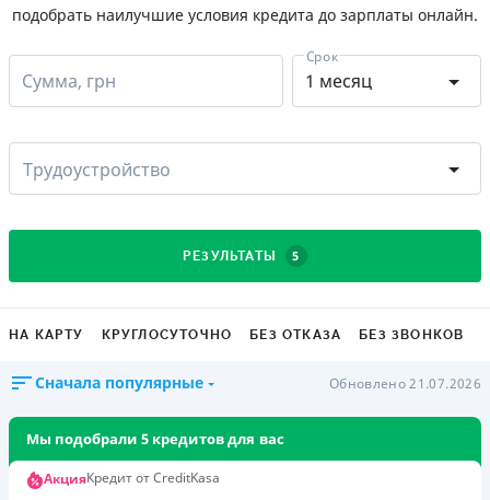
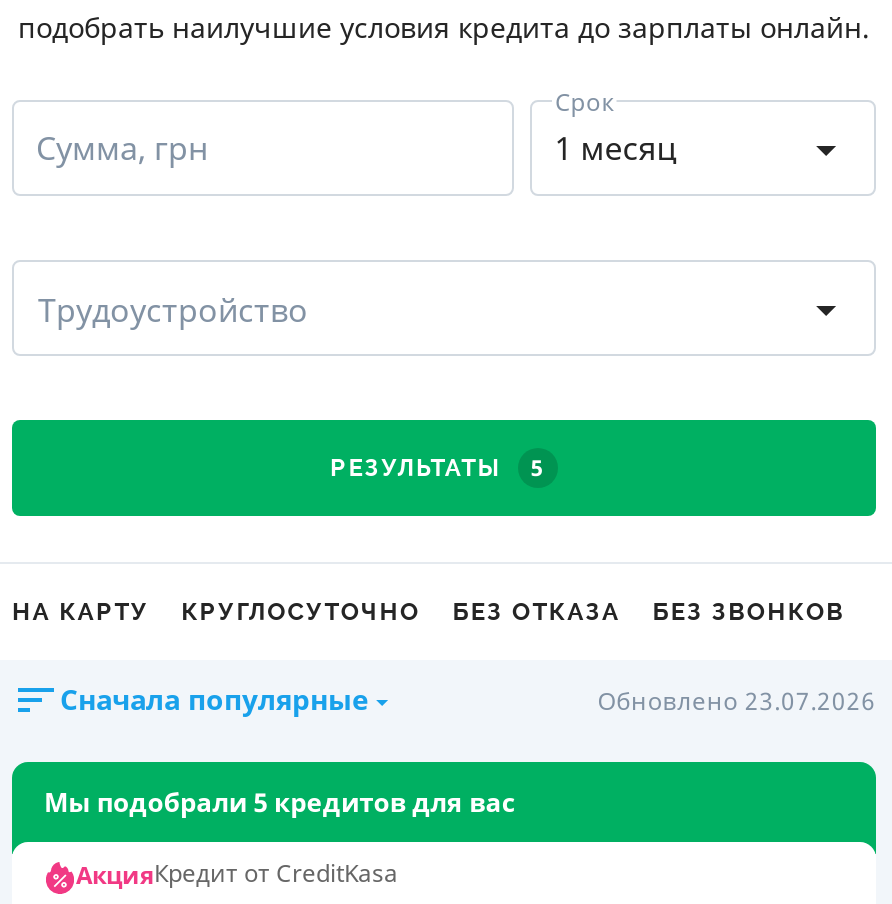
[329,375,481,393] Обновлено 21.07.2026 -> [598,685,876,719] Обновлено 23.07.2026

